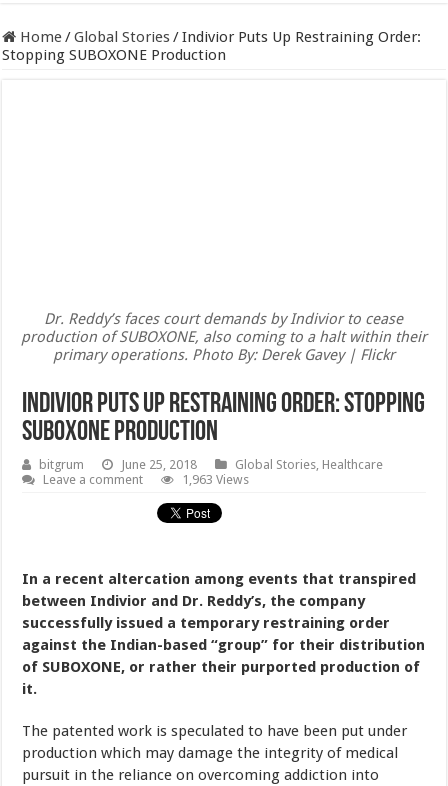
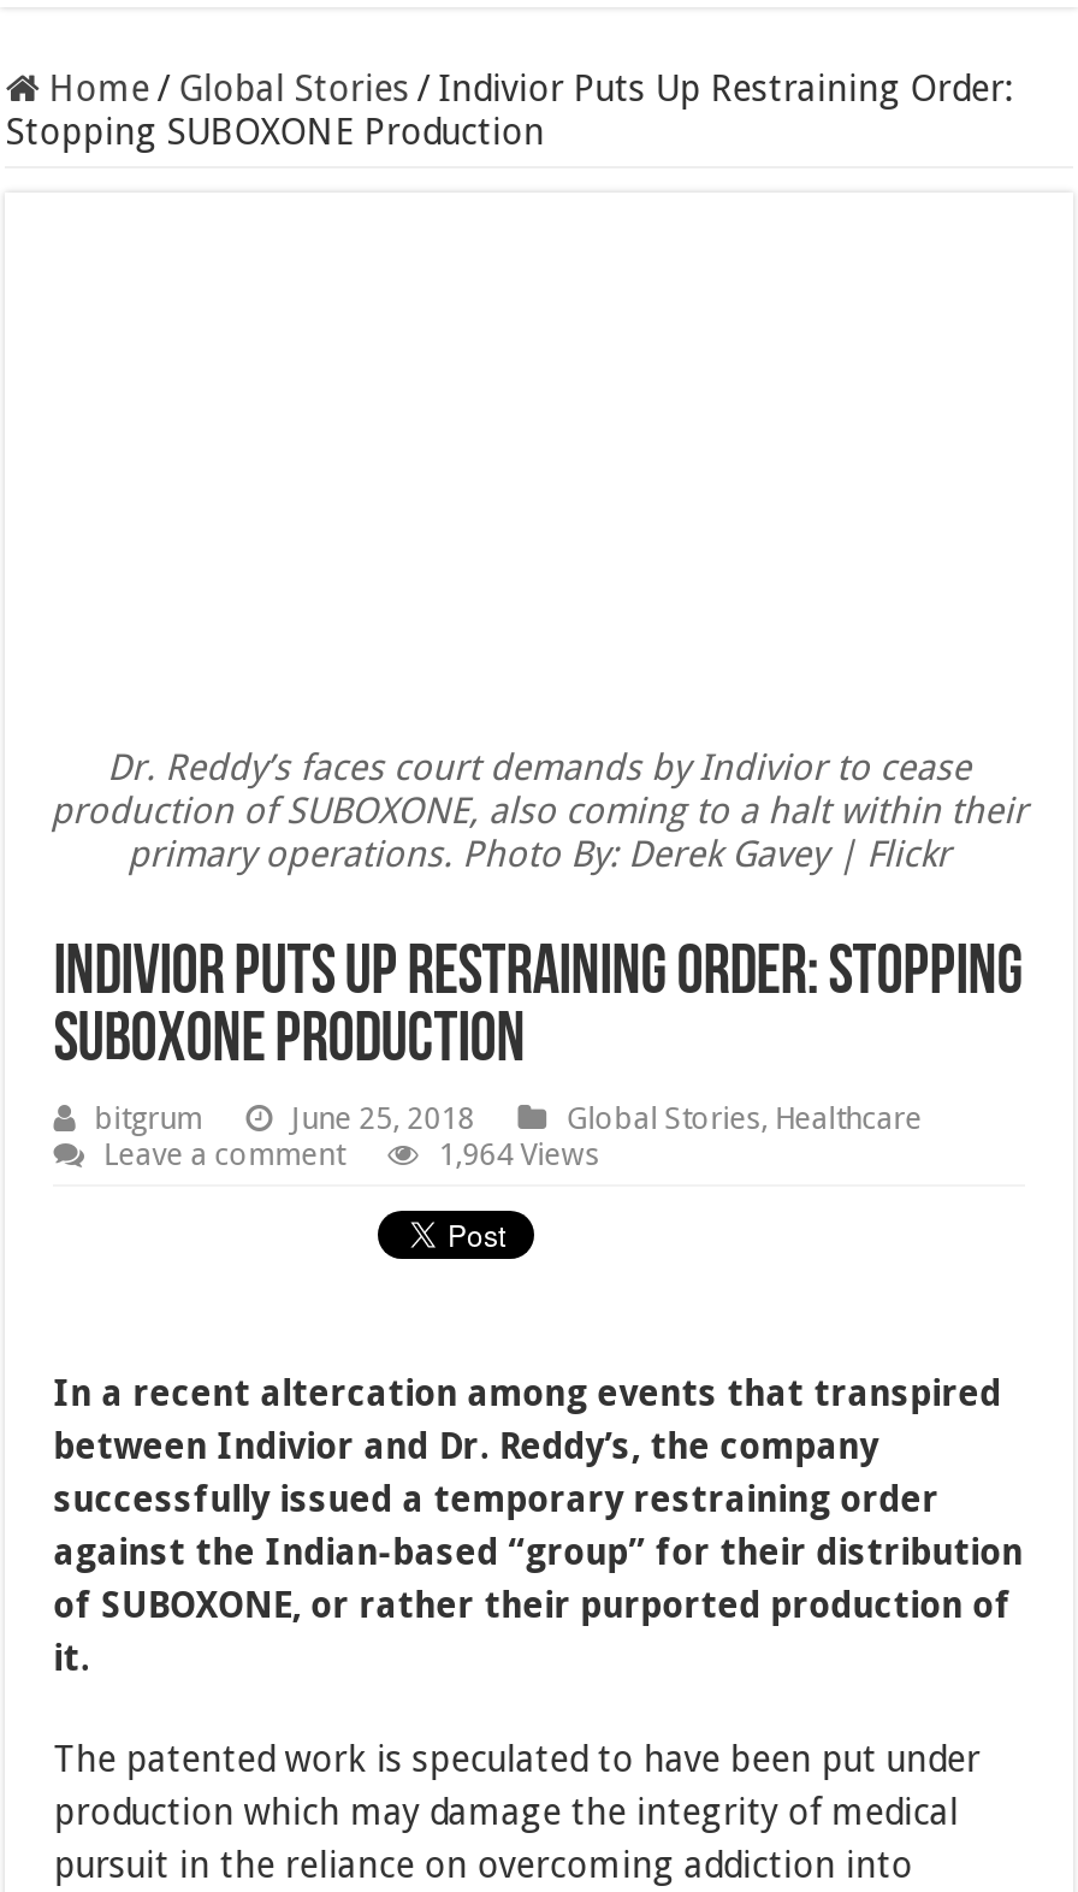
[182,472,249,487] 1,963 Views -> [438,1136,600,1172] 1,964 Views

